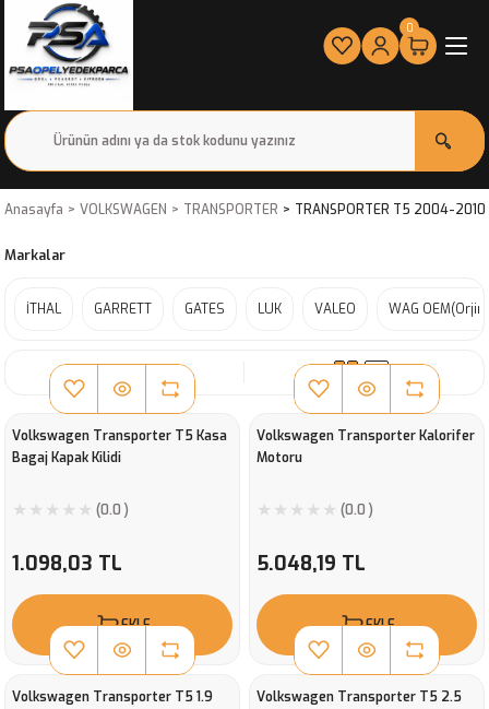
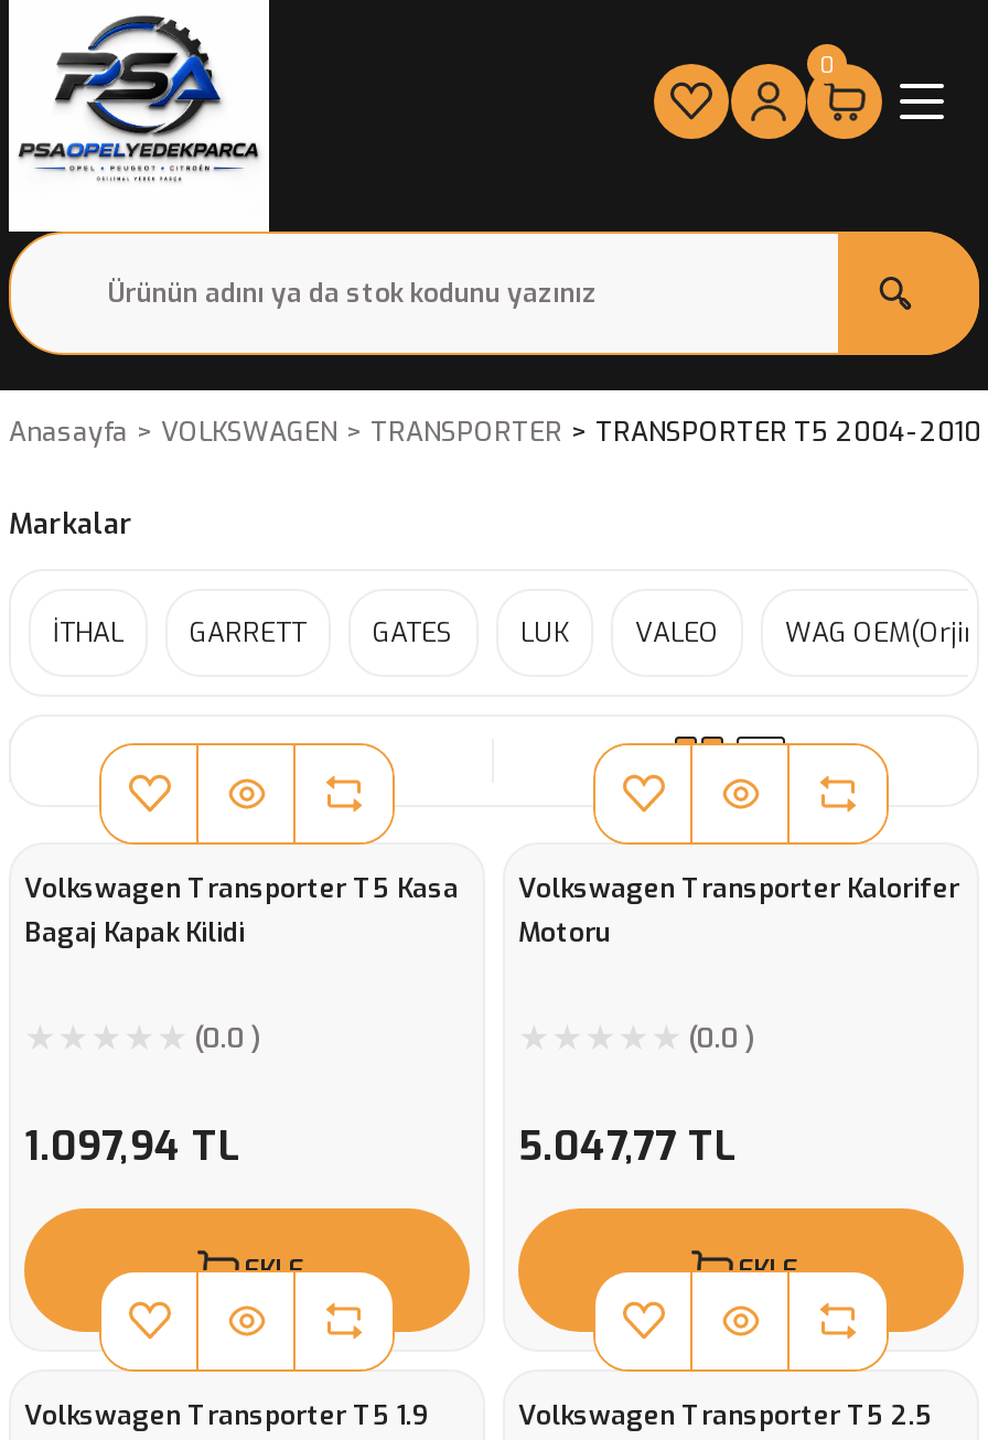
[12,550,122,576] 1.098,03 TL -> [24,1119,240,1172] 1.097,94 TL
[257,550,366,576] 5.048,19 TL -> [518,1119,737,1172] 5.047,77 TL

